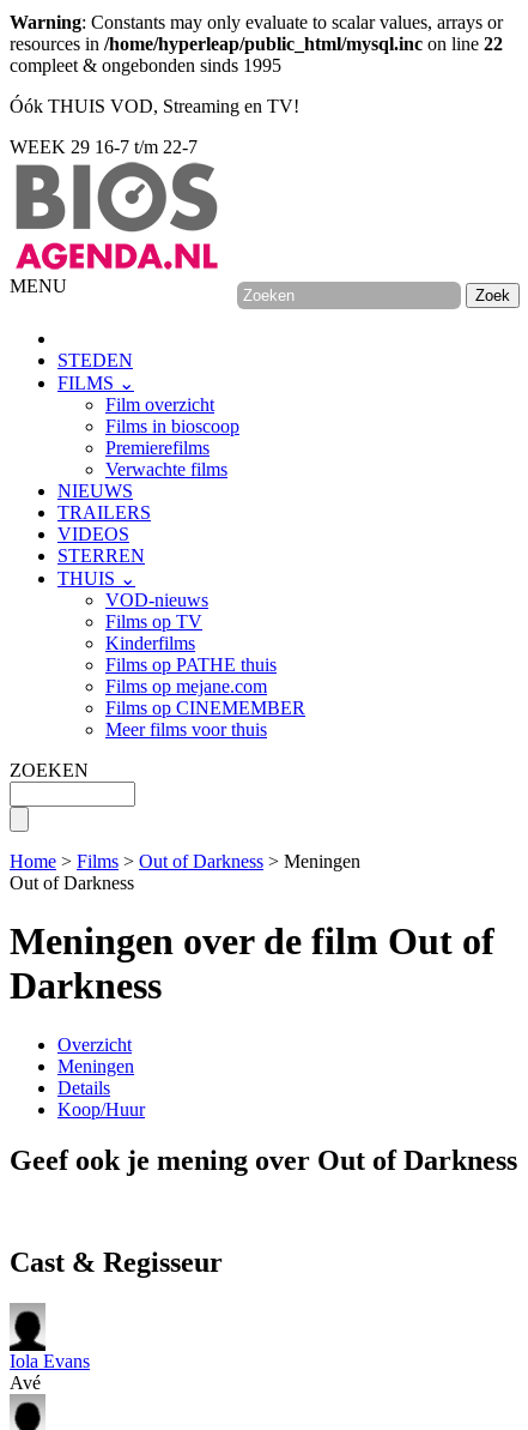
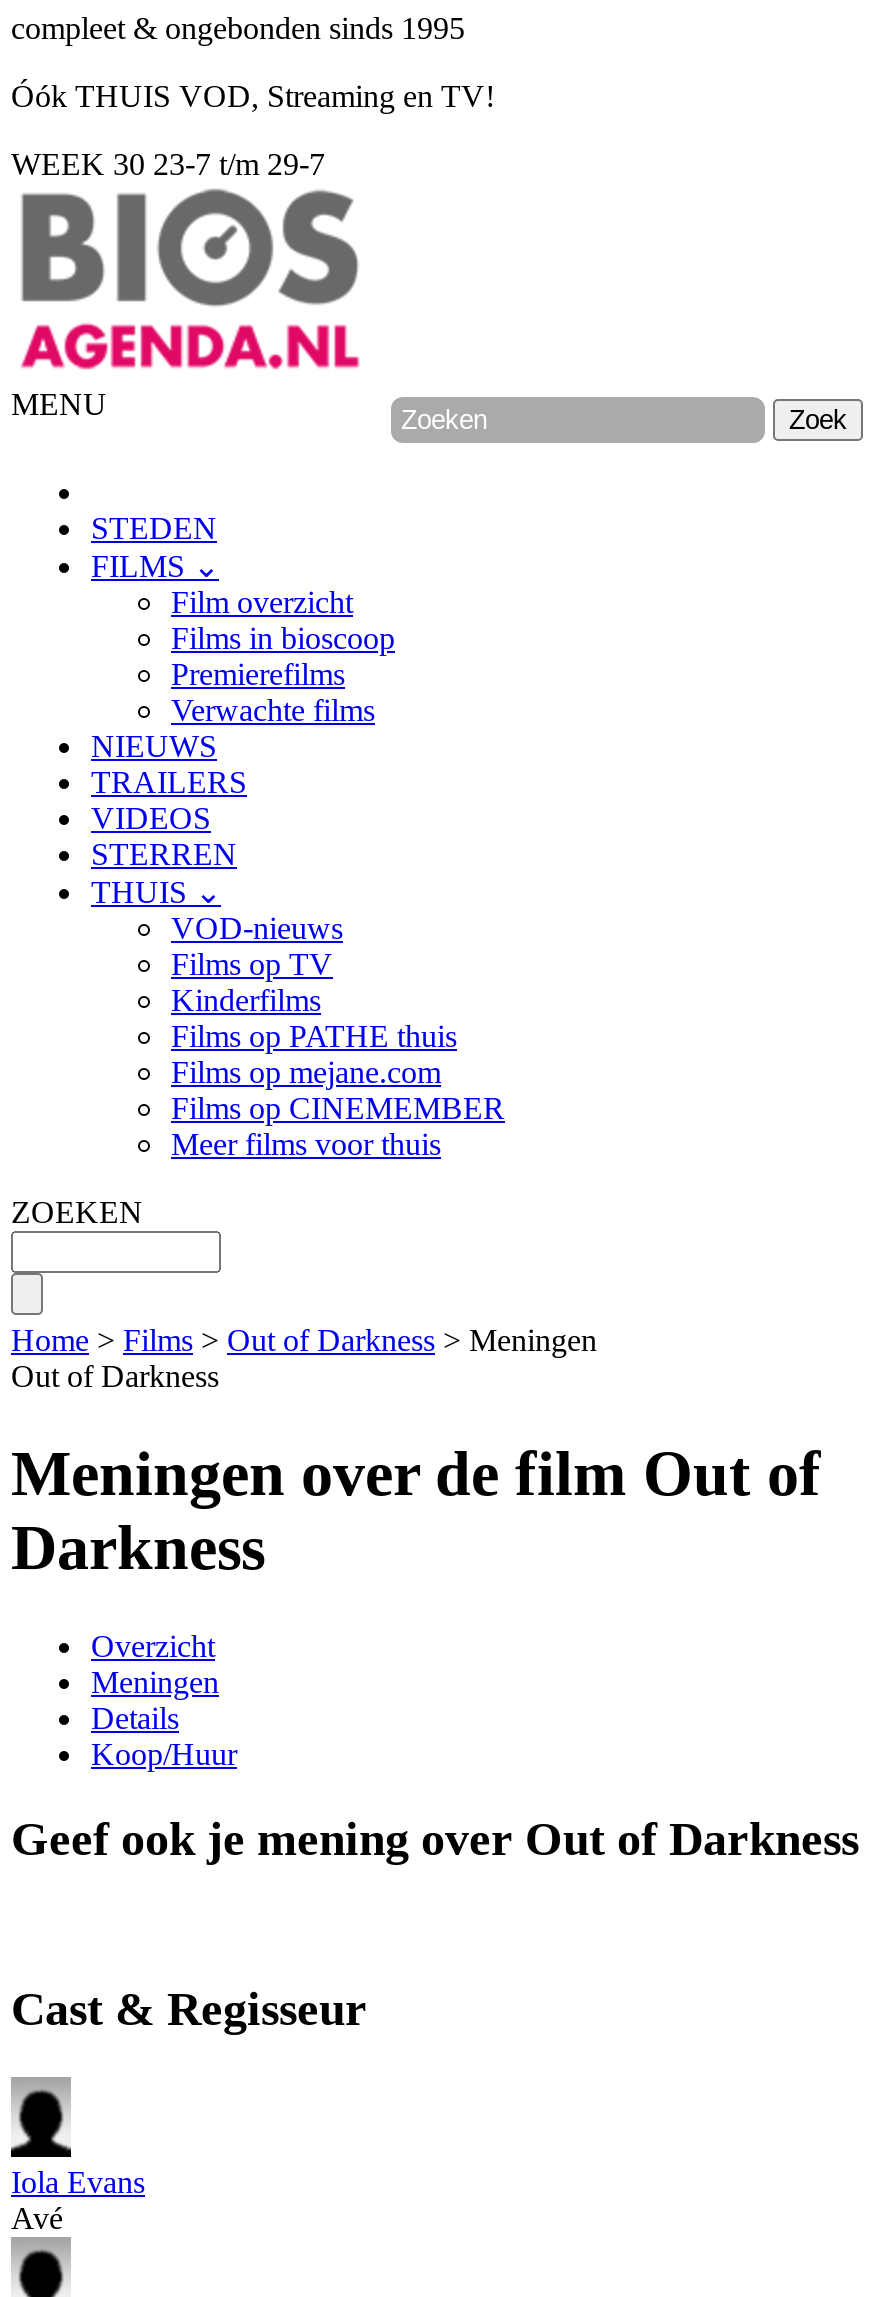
[10,12,503,54] Warning: Constants may only evaluate to scalar values, arrays or | resources in /home/hyperleap/public_html/mysql.inc on line 22 -> none
[10,137,198,157] WEEK 29 16-7 t/m 22-7 -> [11,147,325,181] WEEK 30 23-7 t/m 29-7

